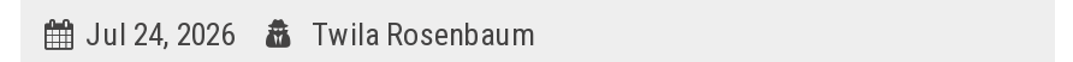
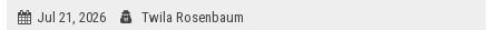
[85,17,533,52] Jul 24, 2026 Twila Rosenbaum -> [37,9,244,26] Jul 21, 2026 Twila Rosenbaum

